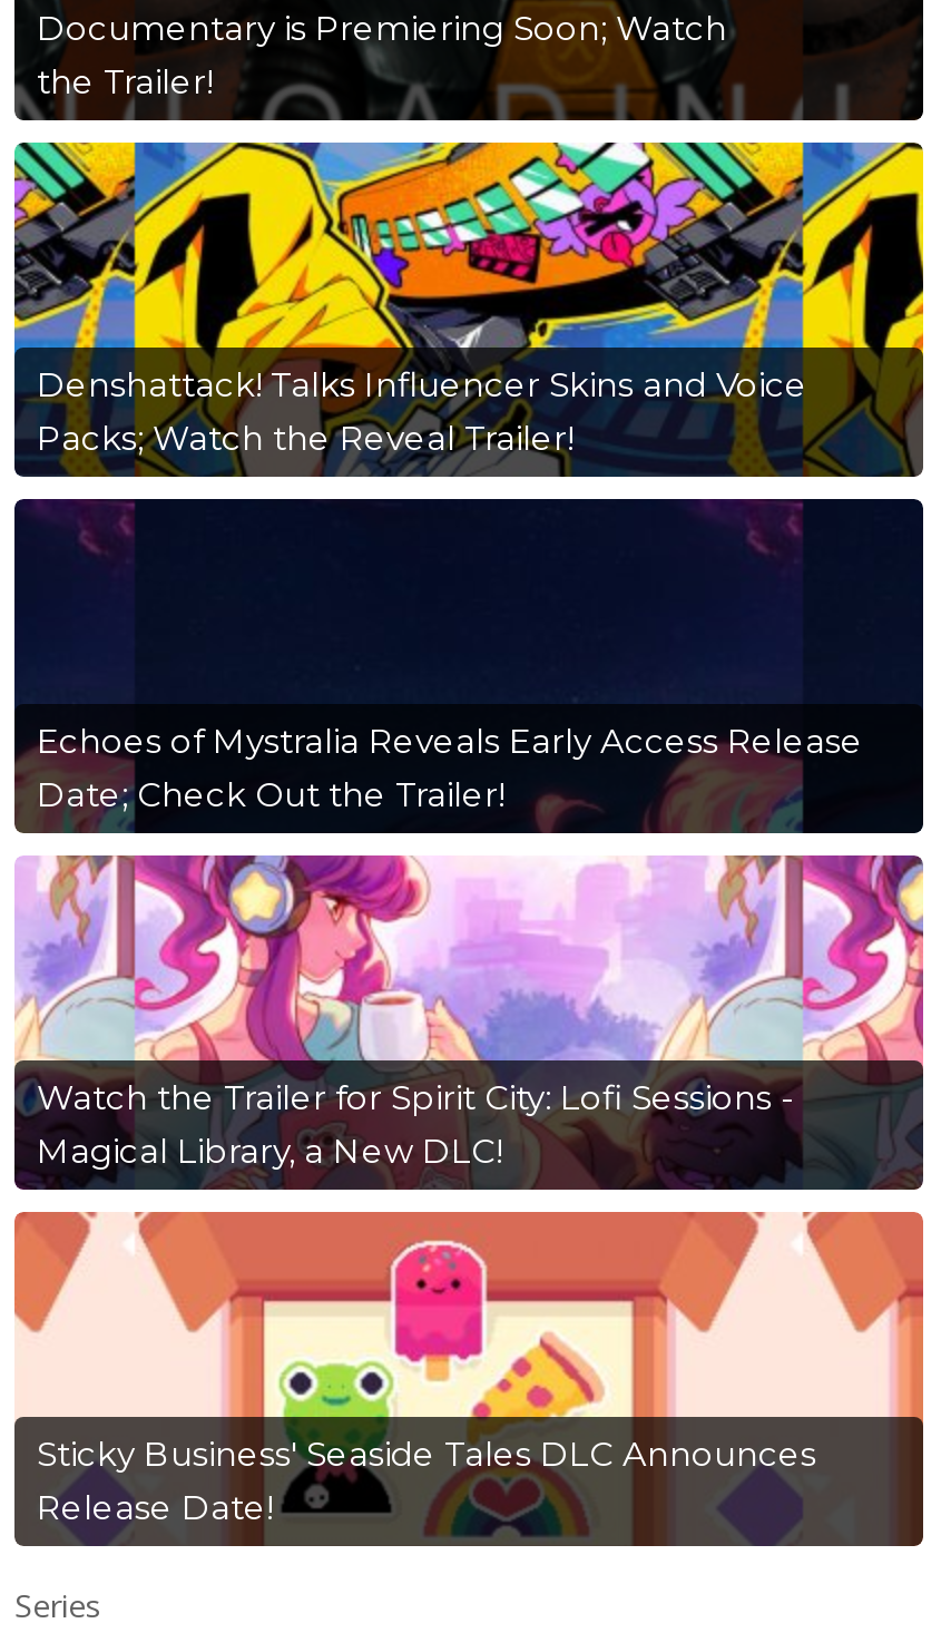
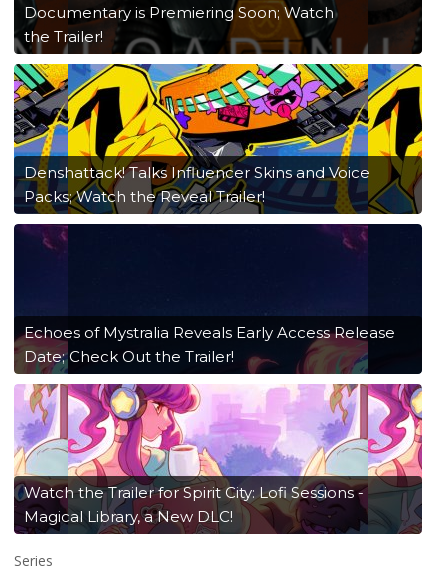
[12,1210,925,1546] [image] | Sticky Business' Seaside Tales DLC Announces | Release Date! -> none

